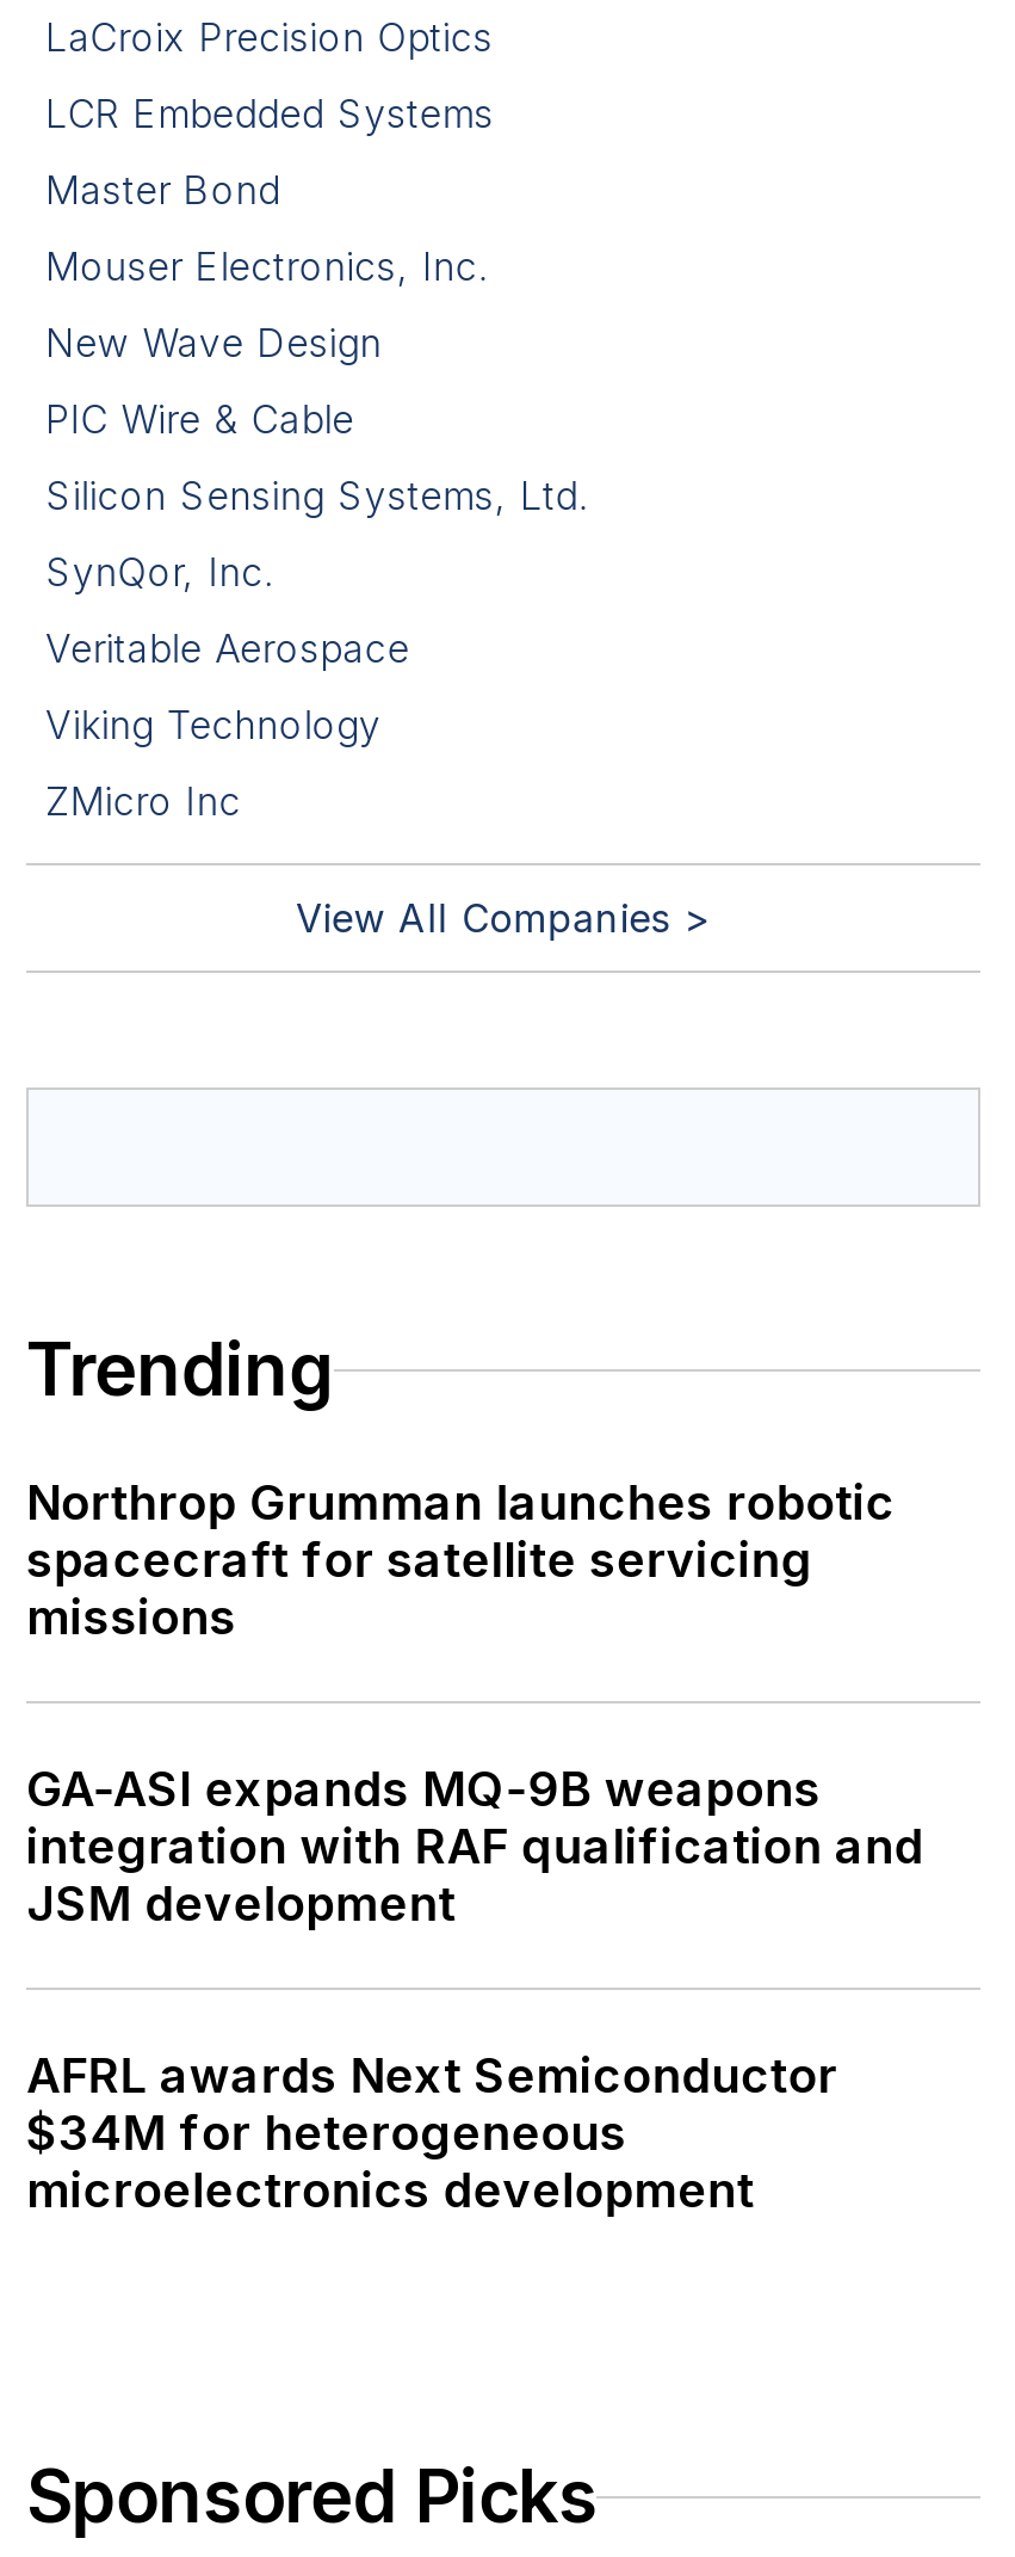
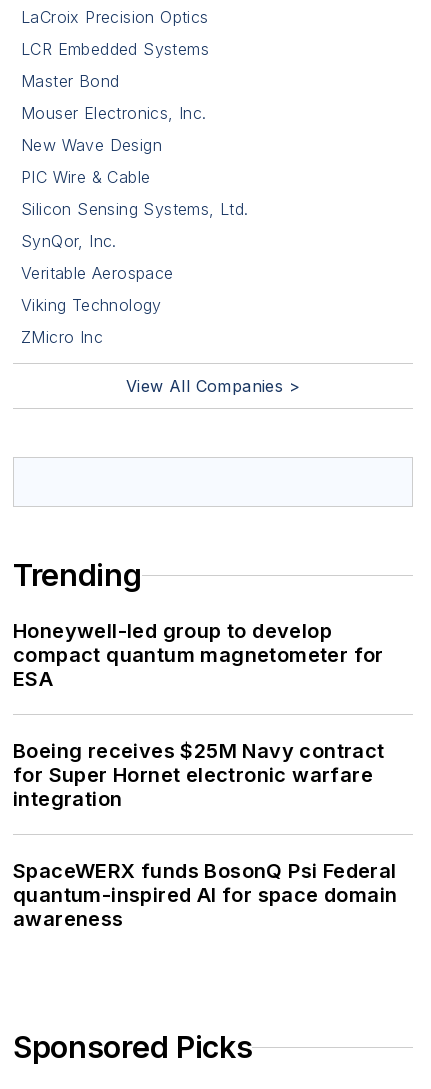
[26,1475,895,1647] Northrop Grumman launches robotic | spacecraft for satellite servicing | missions -> [13,619,384,691] Honeywell-led group to develop | compact quantum magnetometer for | ESA
[26,1762,924,1934] GA-ASI expands MQ-9B weapons | integration with RAF qualification and | JSM development -> [13,739,385,811] Boeing receives $25M Navy contract | for Super Hornet electronic warfare | integration
[26,2048,837,2220] AFRL awards Next Semiconductor | $34M for heterogeneous | microelectronics development -> [13,859,397,931] SpaceWERX funds BosonQ Psi Federal | quantum-inspired AI for space domain | awareness

